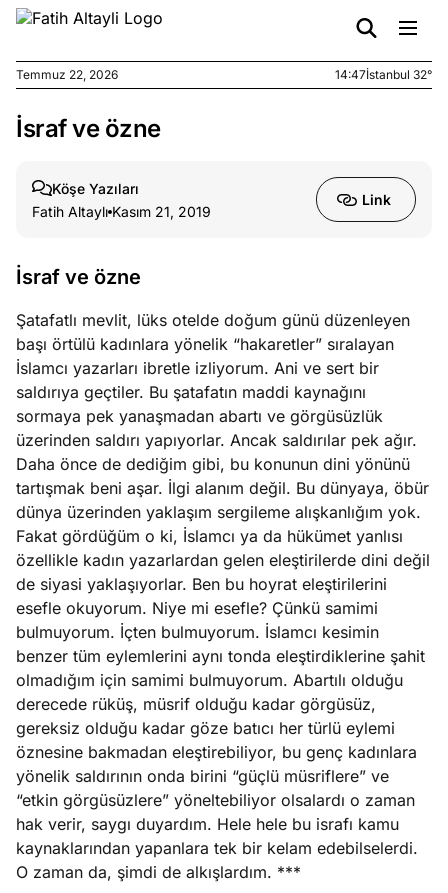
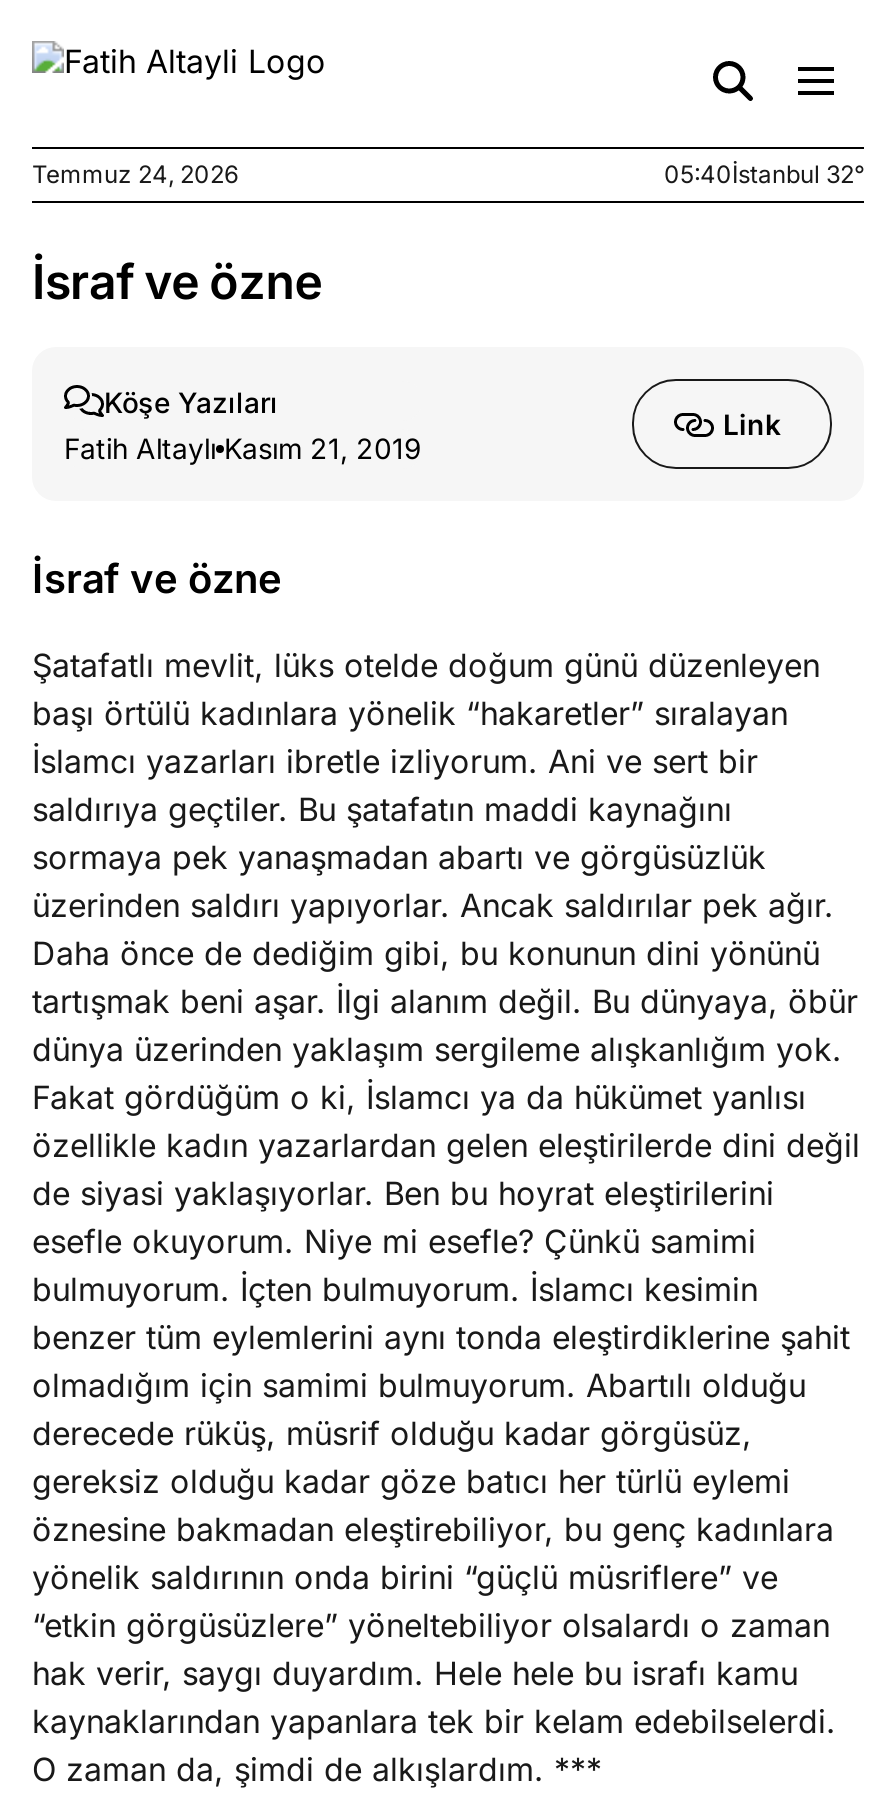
[16,67,118,82] Temmuz 22, 2026 -> [32,159,238,189] Temmuz 24, 2026
[335,67,432,82] 14:47İstanbul 32° -> [664,159,864,189] 05:40İstanbul 32°

